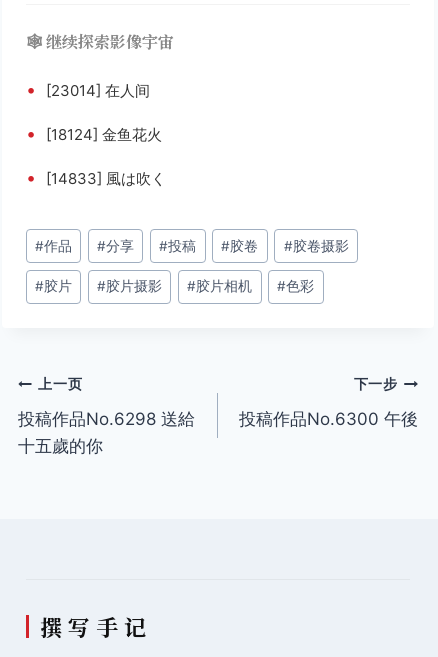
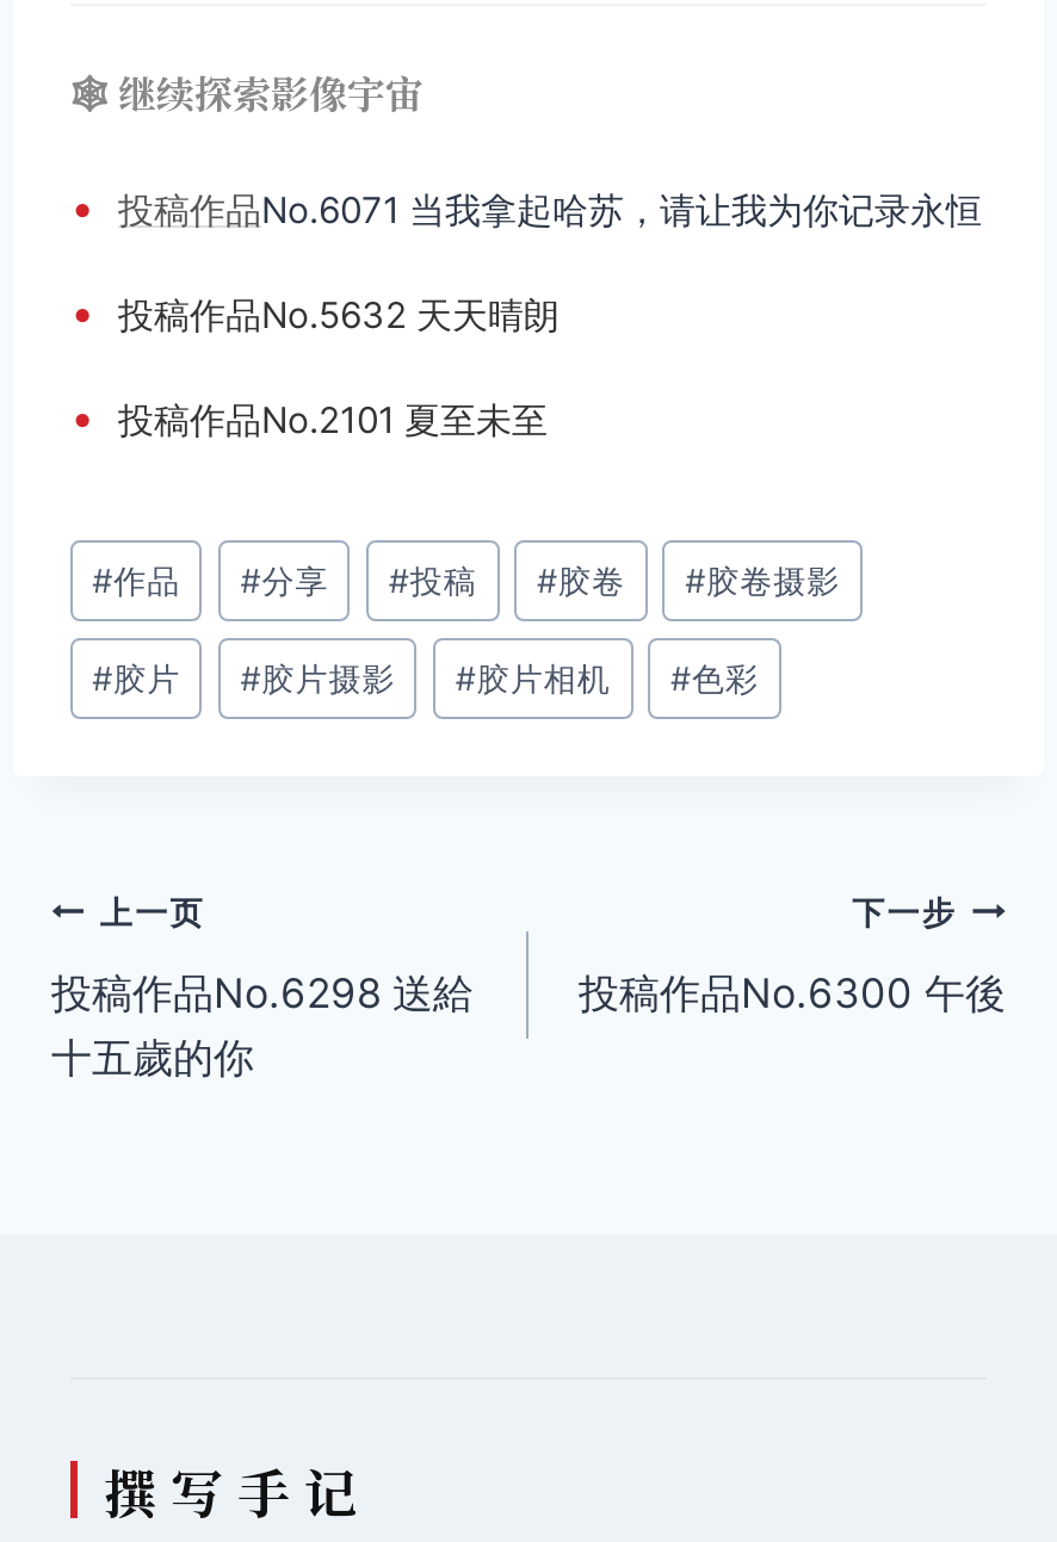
[26,78,150,99] • [23014] 在人间 -> [70,181,982,231] • 投稿作品No.6071 当我拿起哈苏，请让我为你记录永恒
[26,122,162,143] • [18124] 金鱼花火 -> [70,286,560,336] • 投稿作品No.5632 天天晴朗
[26,166,166,187] • [14833] 風は吹く -> [70,391,548,441] • 投稿作品No.2101 夏至未至

